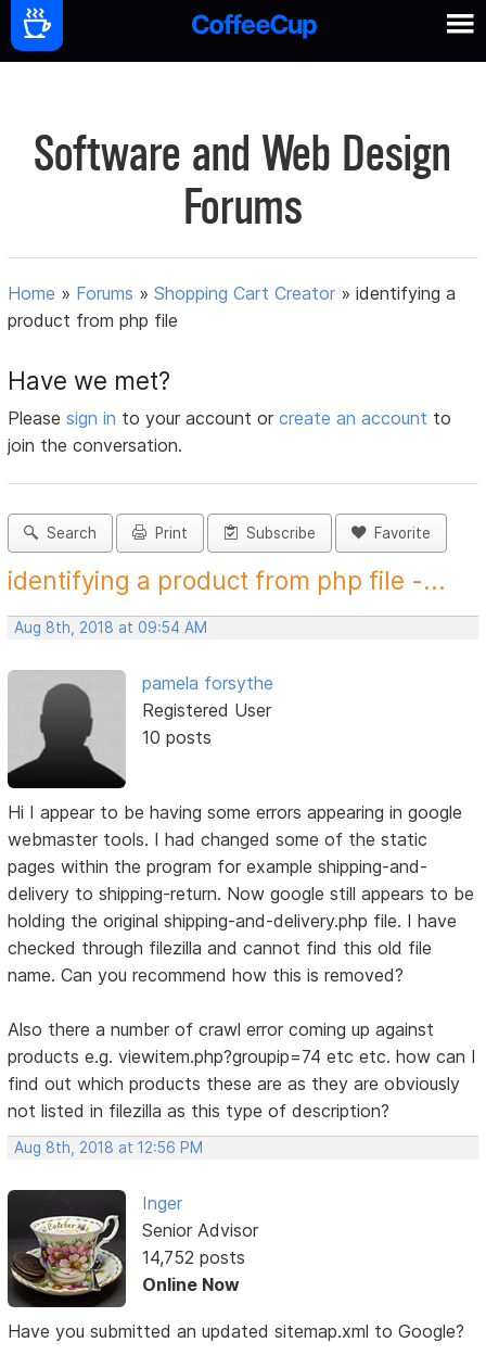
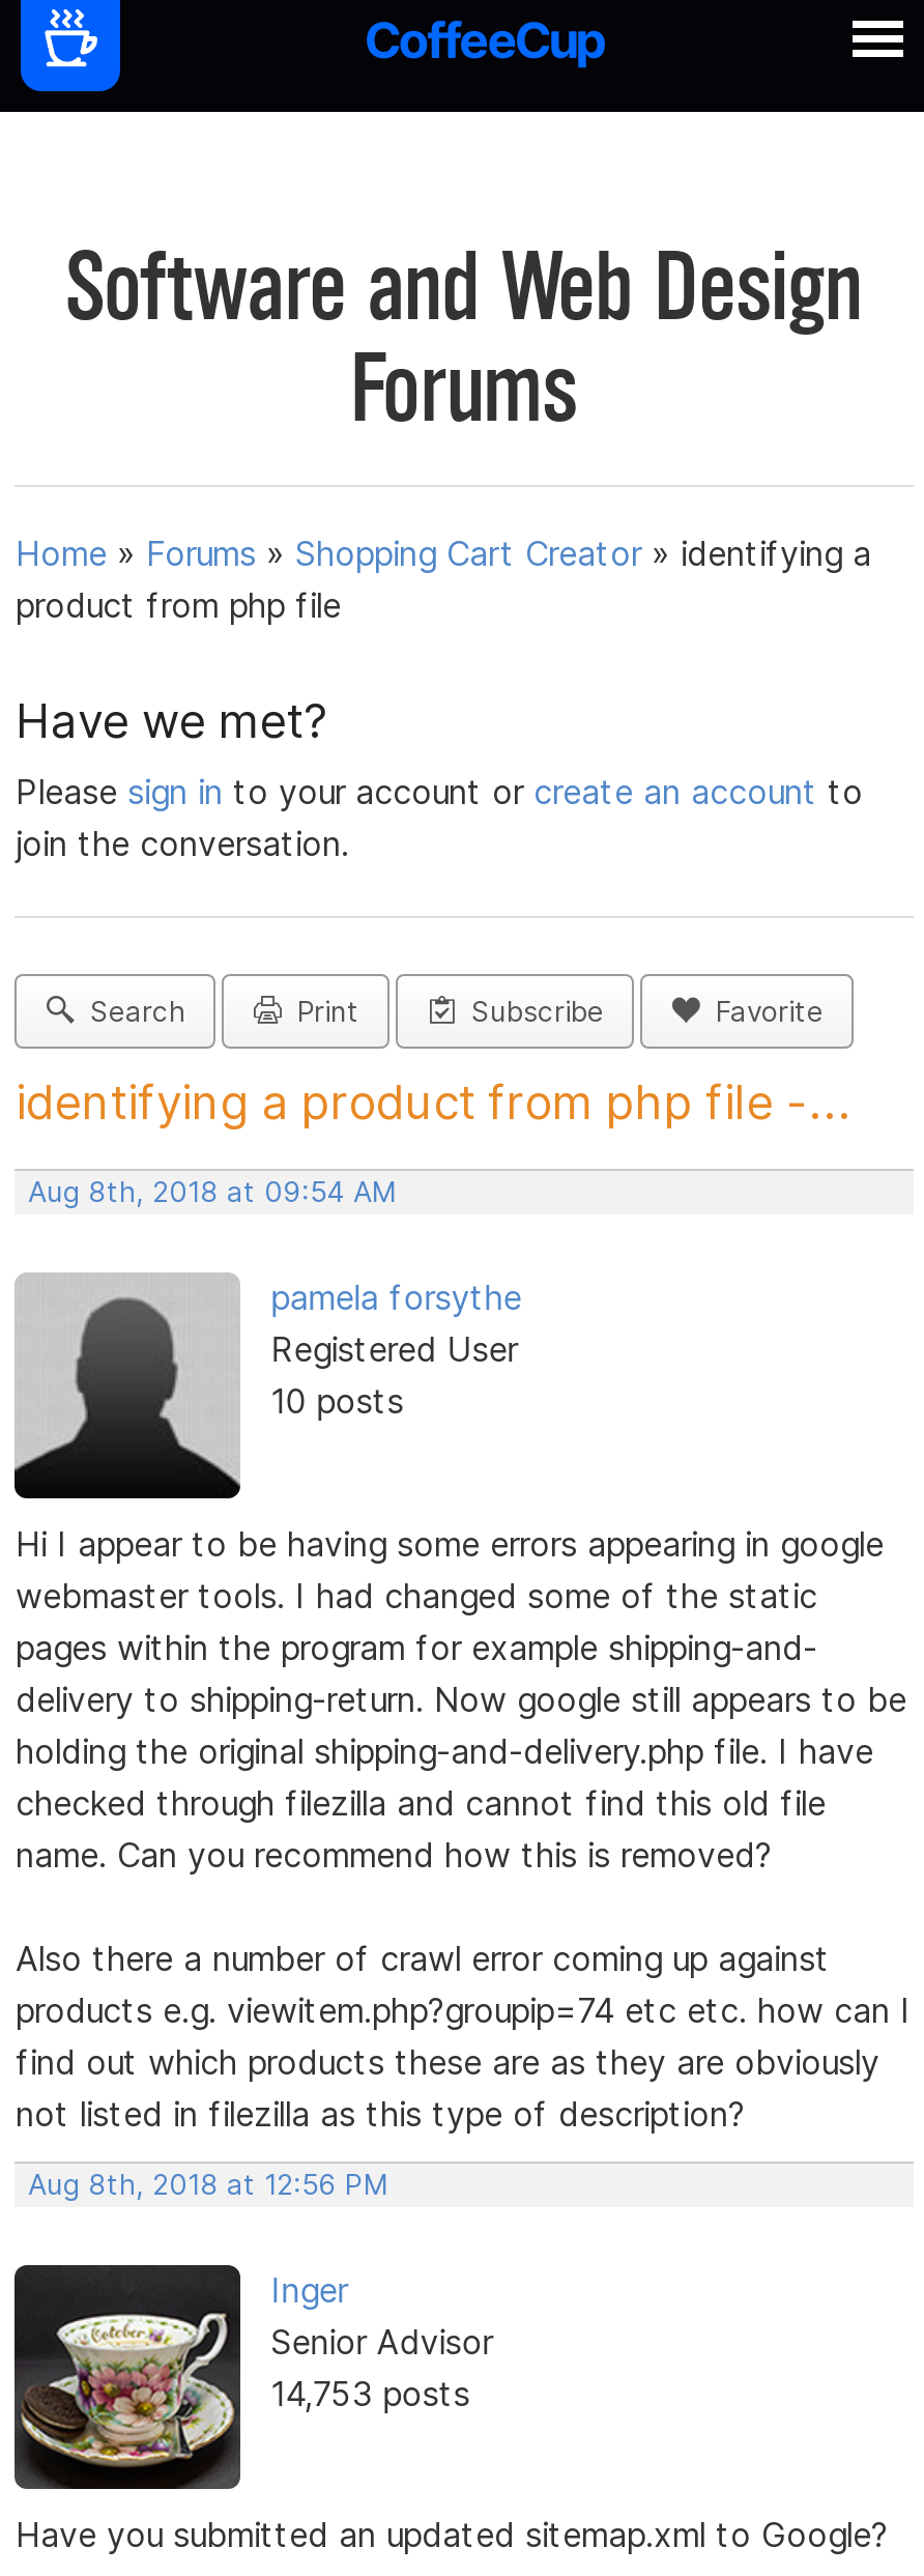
[142,1246,245,1295] 14,752 posts | Online Now -> [271,2372,470,2414] 14,753 posts

